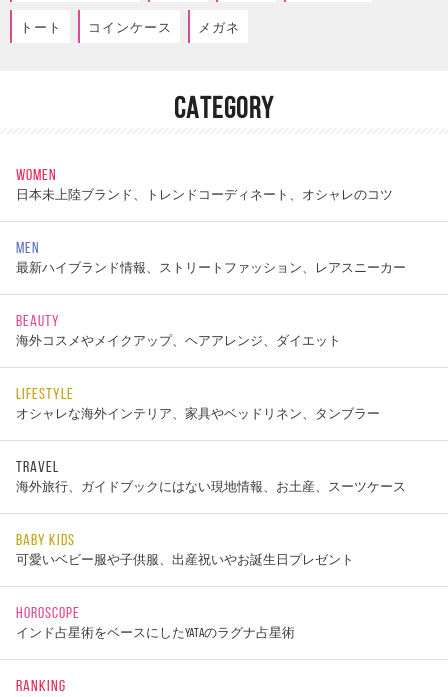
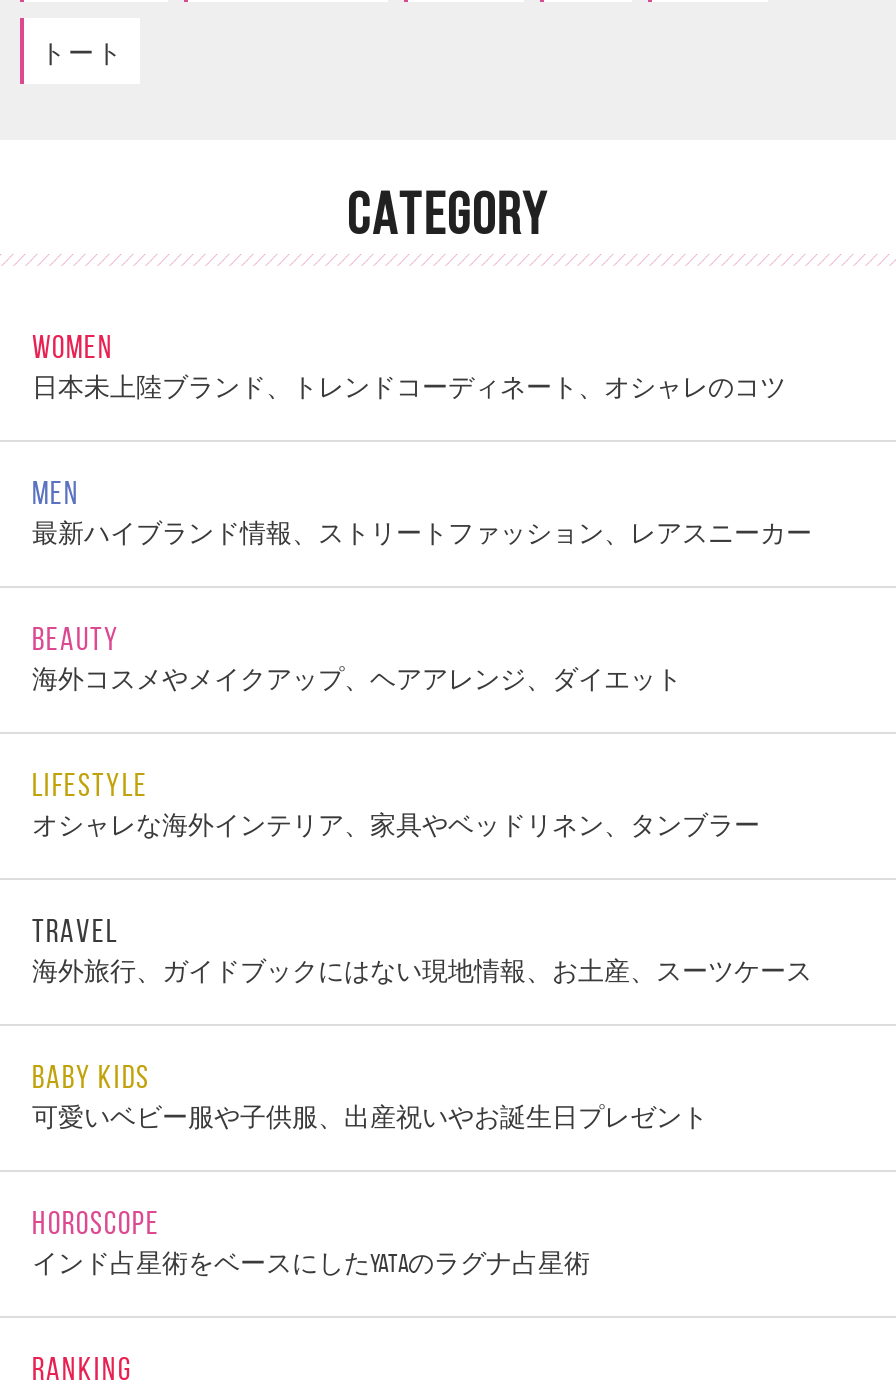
[88,20,240,35] コインケース | メガネ -> none

